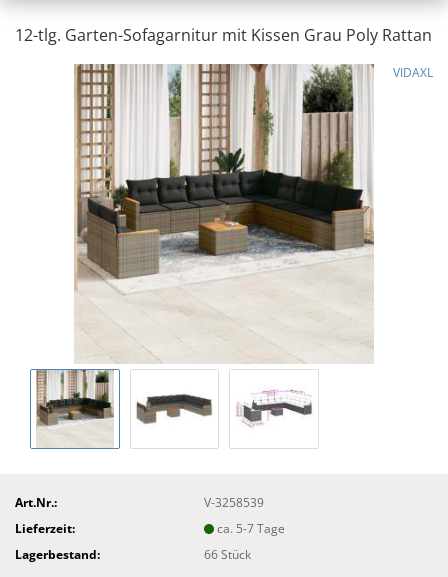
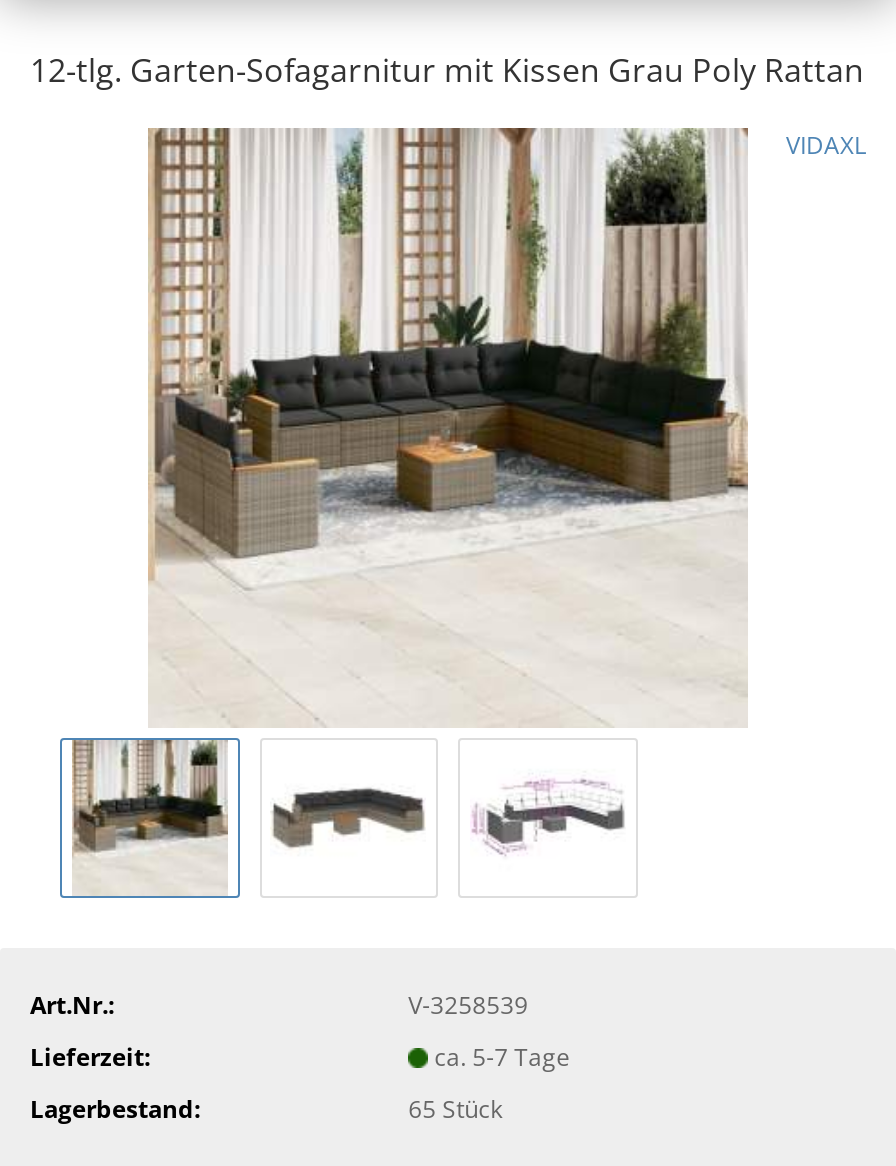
[204,545,251,562] 66 Stück -> [408,1091,502,1125] 65 Stück

